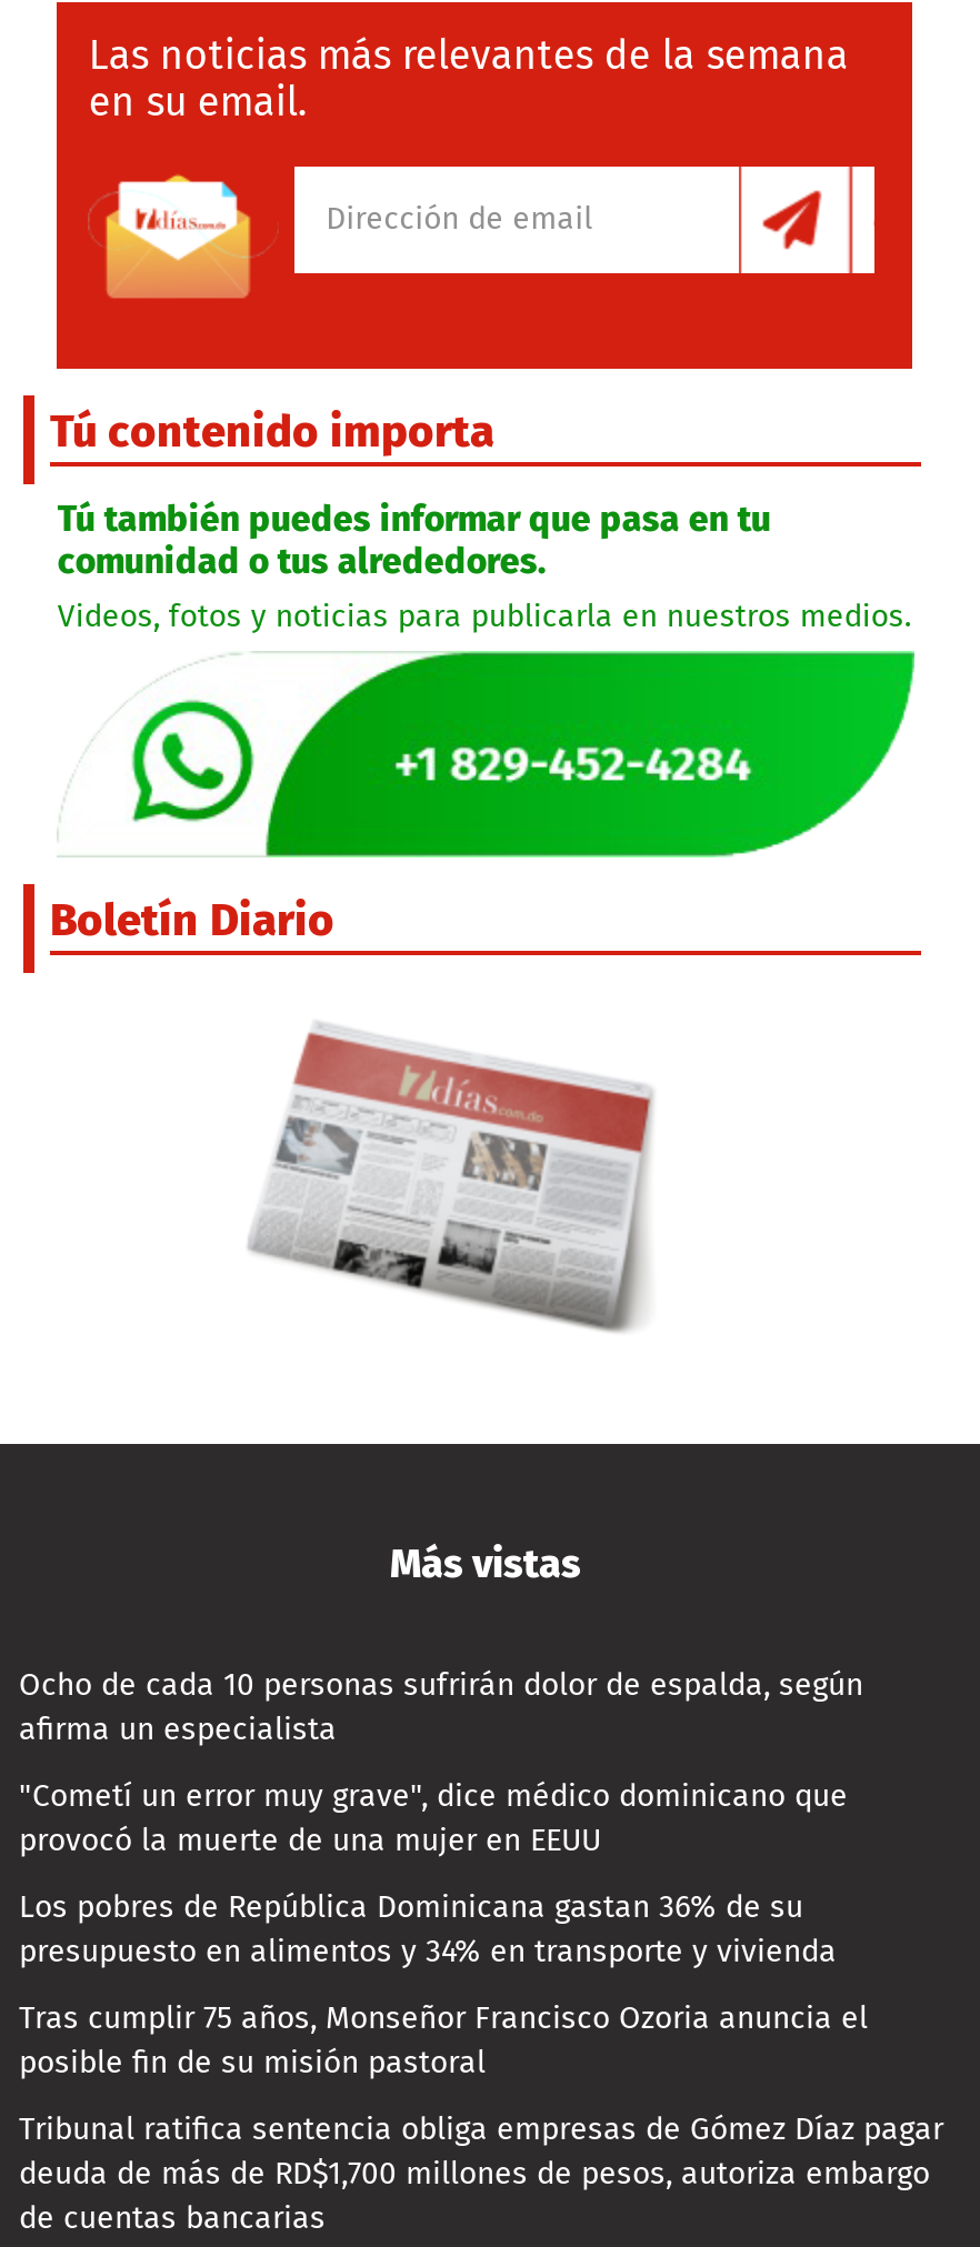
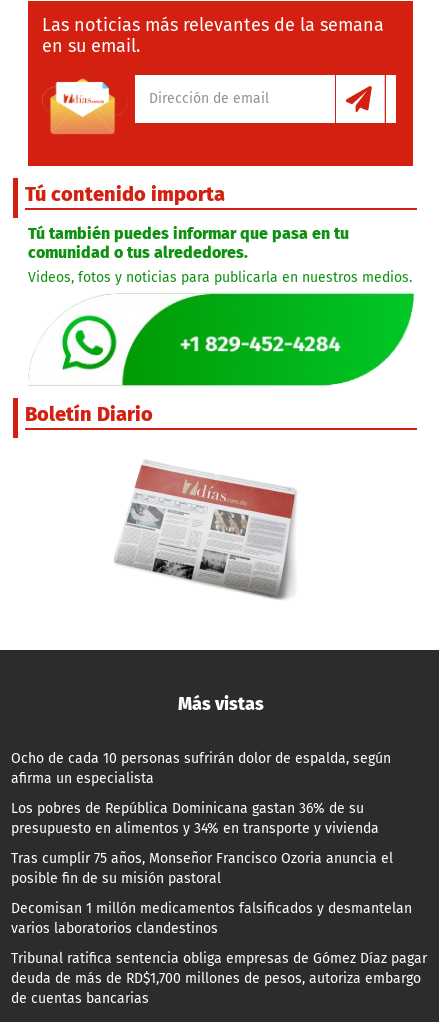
[19,1777,848,1859] "Cometí un error muy grave", dice médico dominicano que | provocó la muerte de una mujer en EEUU -> none
moved [19,1888,868,2082] -> [11,800,393,887]: Los pobres de República Dominicana gastan 36% de su | presupuesto en alimentos y 34% en transporte y vivienda | Tras cumplir 75 años, Monseñor Francisco Ozoria anuncia el | posible fin de su misión pastoral
none -> [11,900,412,937] Decomisan 1 millón medicamentos falsificados y desmantelan | varios laboratorios clandestinos

